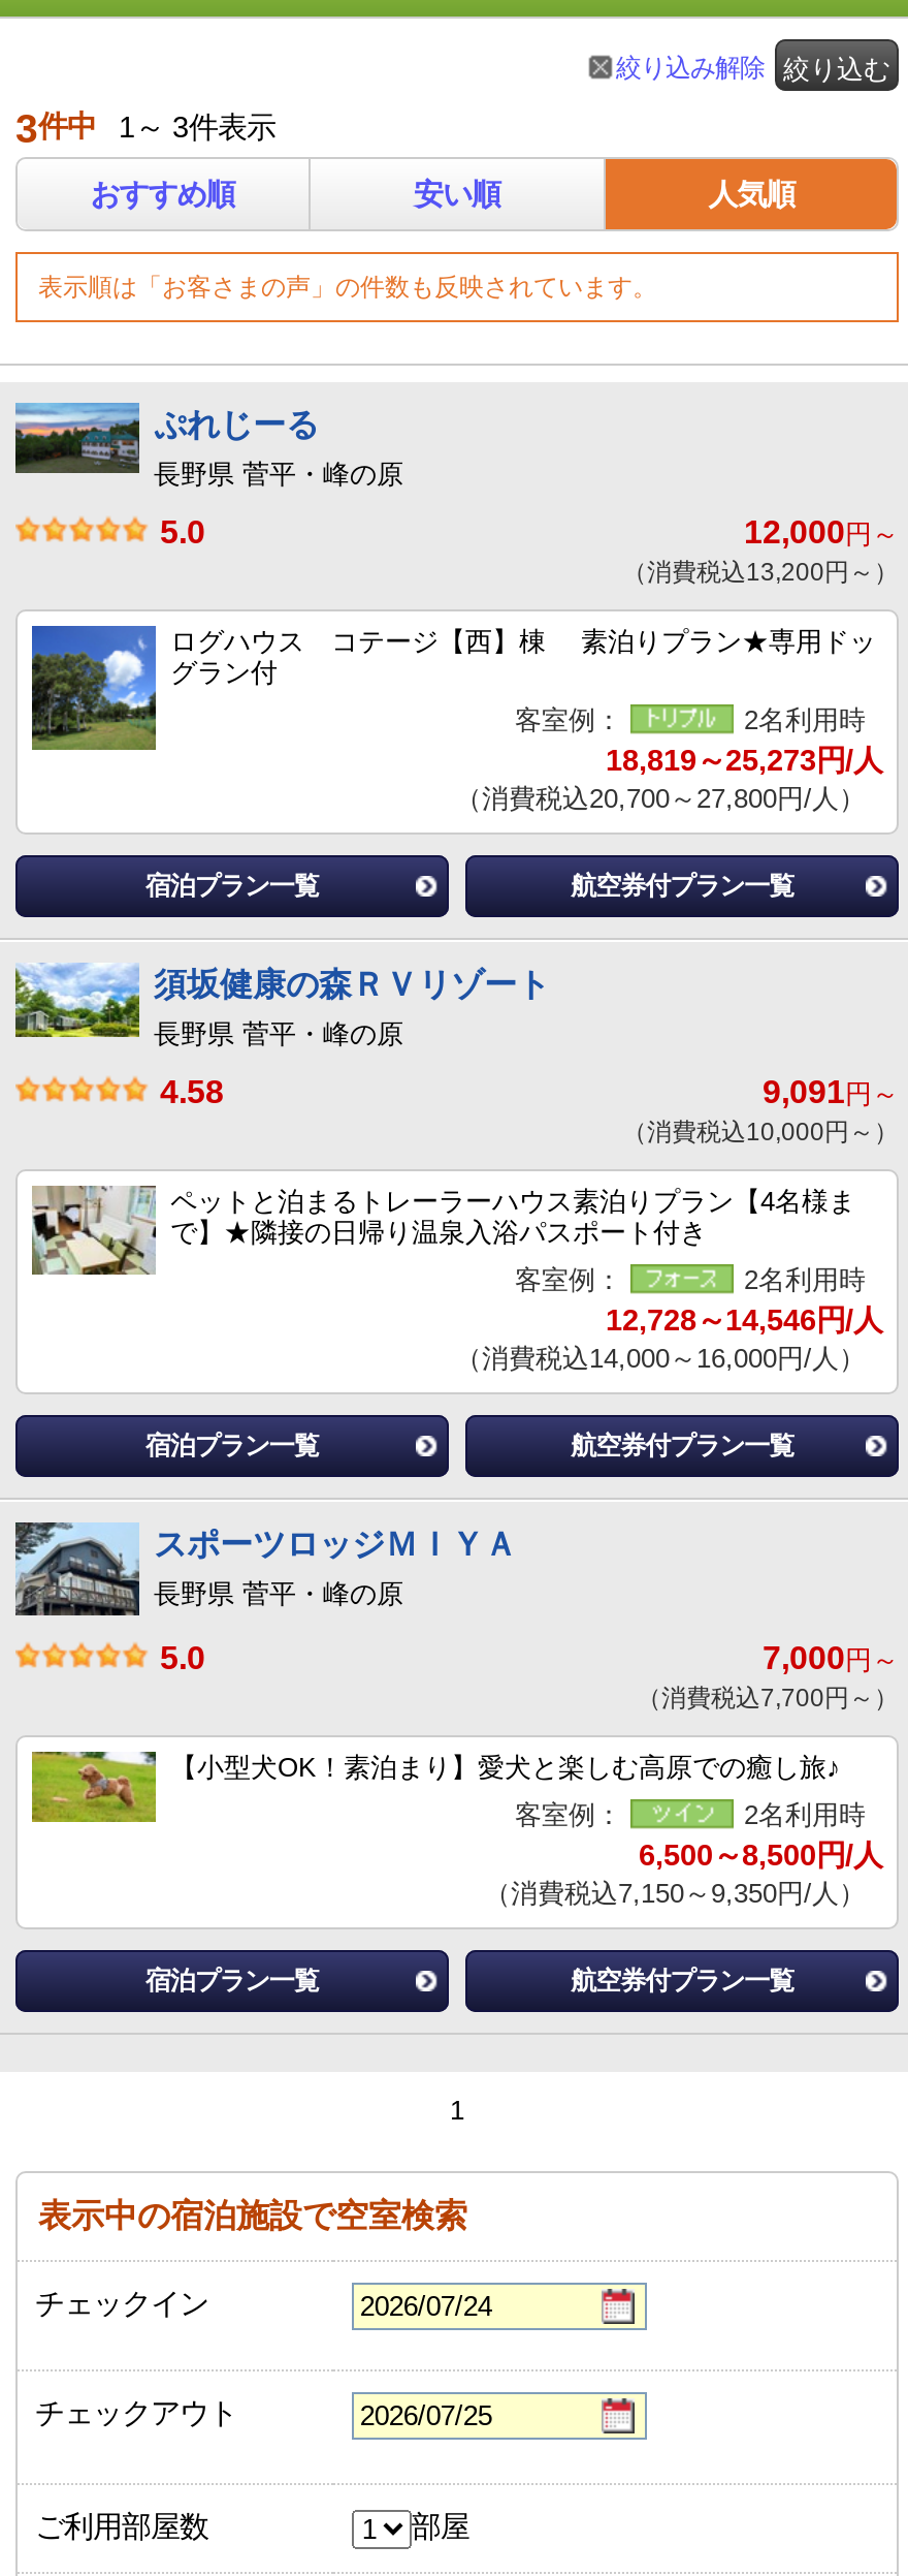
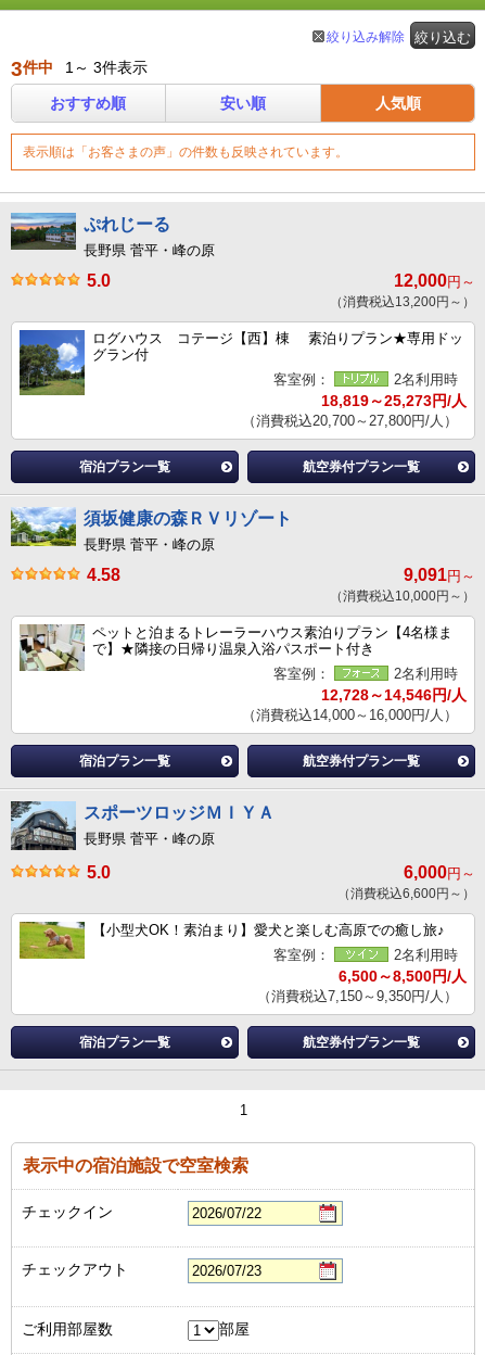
[763,1641,899,1676] 7,000円～ -> [404,863,475,882] 6,000円～
[637,1684,899,1713] （消費税込7,700円～） -> [337,886,475,901] （消費税込6,600円～）

